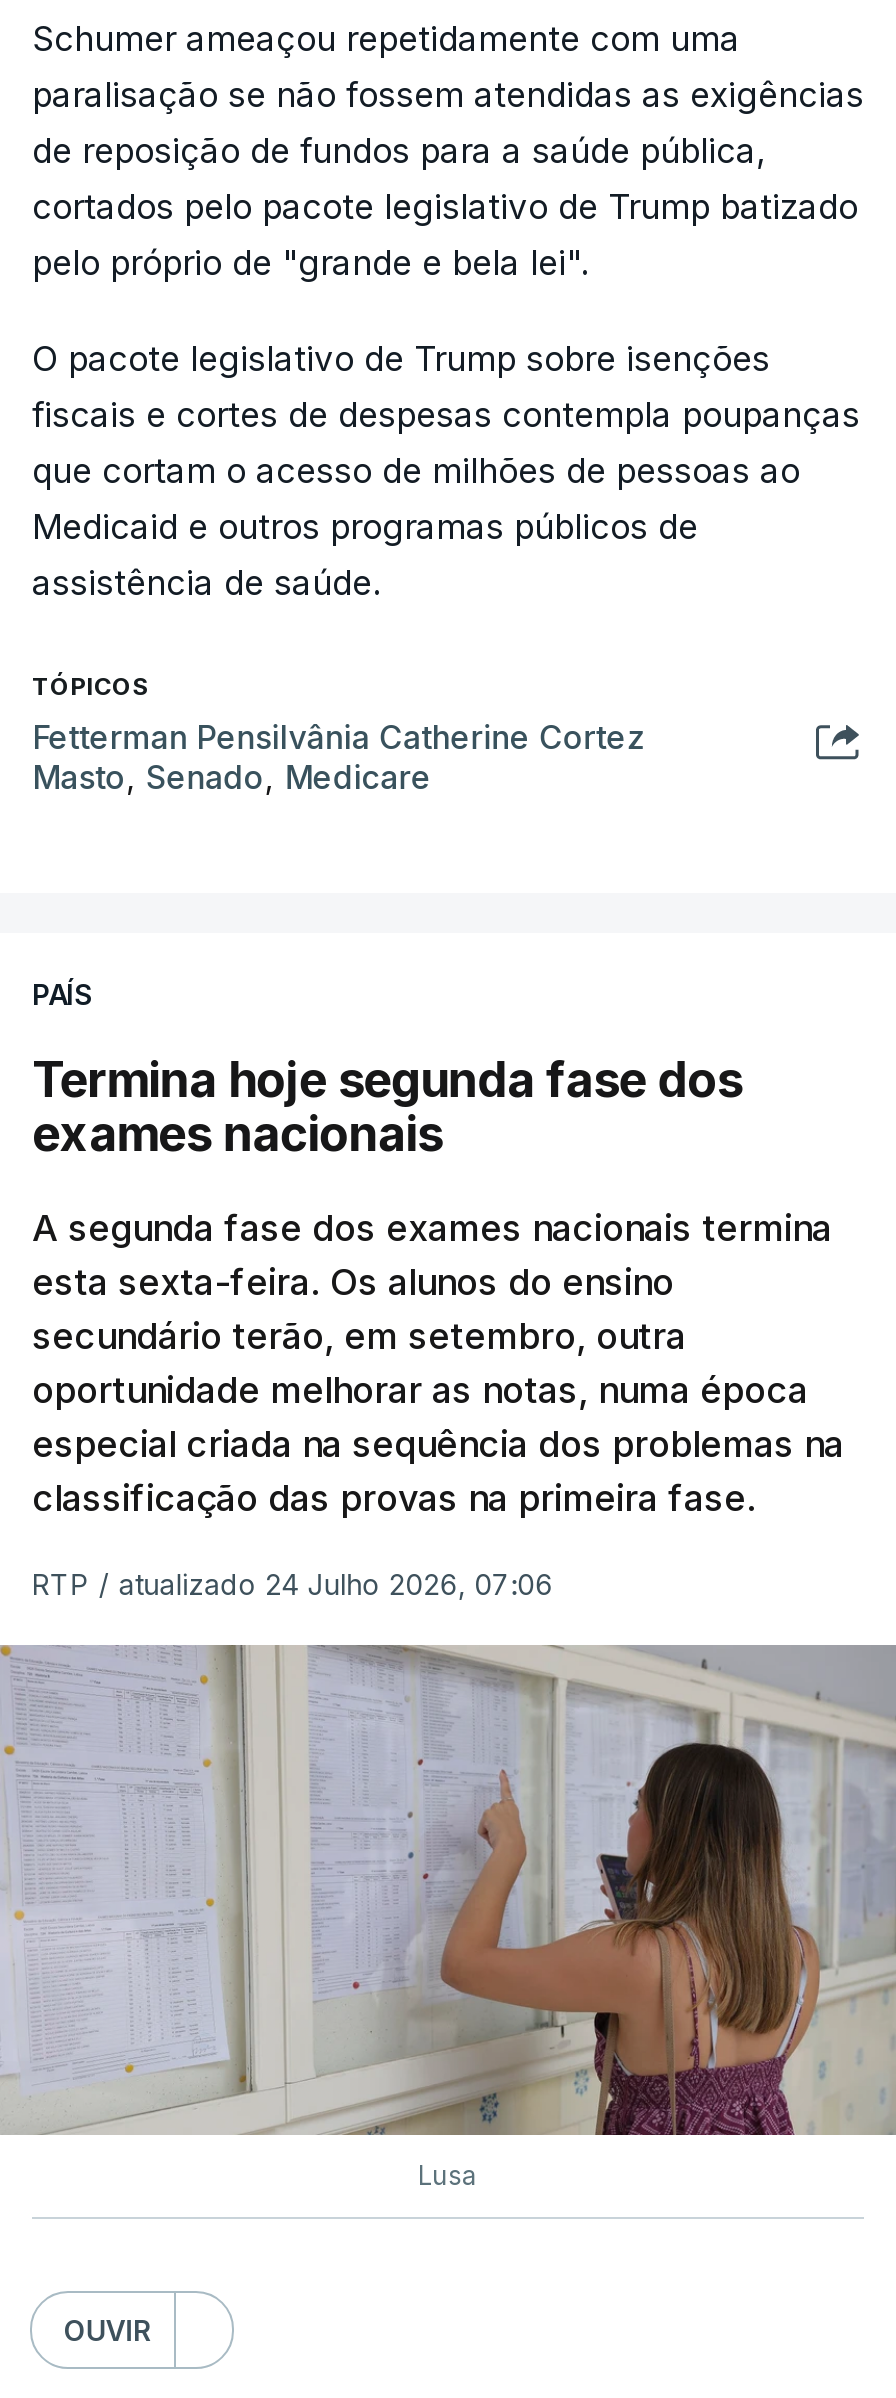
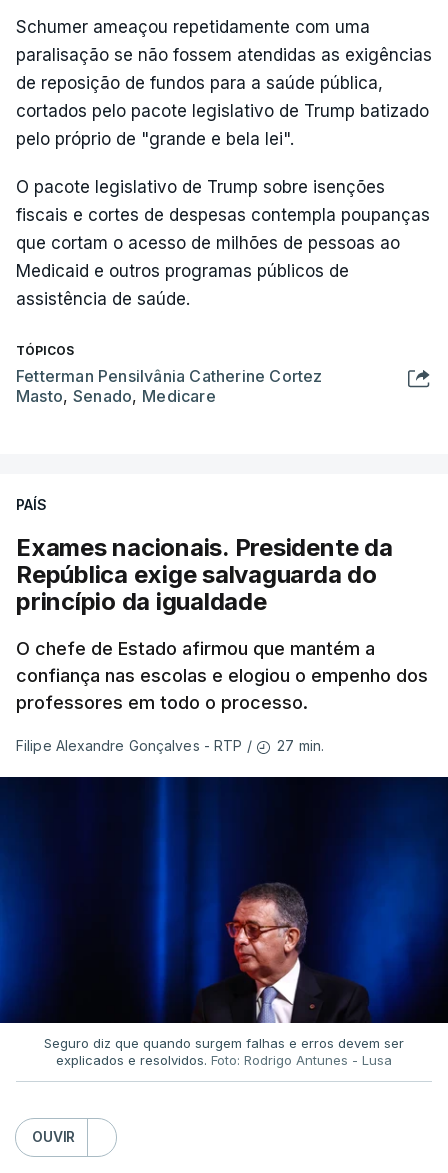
[32,1051,742,1163] Termina hoje segunda fase dos | exames nacionais -> [16,533,393,616] Exames nacionais. Presidente da | República exige salvaguarda do | princípio da igualdade
[32,1207,844,1519] A segunda fase dos exames nacionais termina | esta sexta-feira. Os alunos do ensino | secundário terão, em setembro, outra | oportunidade melhorar as notas, numa época | especial criada na sequência dos problemas na | classificação das provas na primeira fase. -> [16,638,428,713] O chefe de Estado afirmou que mantém a | confiança nas escolas e elogiou o empenho dos | professores em todo o processo.
[32,1567,553,1601] RTP / atualizado 24 Julho 2026, 07:06 -> [16,737,324,754] Filipe Alexandre Gonçalves - RTP / | 27 min.
[6,1611,890,2192] [image] | Lusa -> [3,776,445,1068] [image] | Seguro diz que quando surgem falhas e erros devem ser | explicados e resolvidos. Foto: Rodrigo Antunes - Lusa

